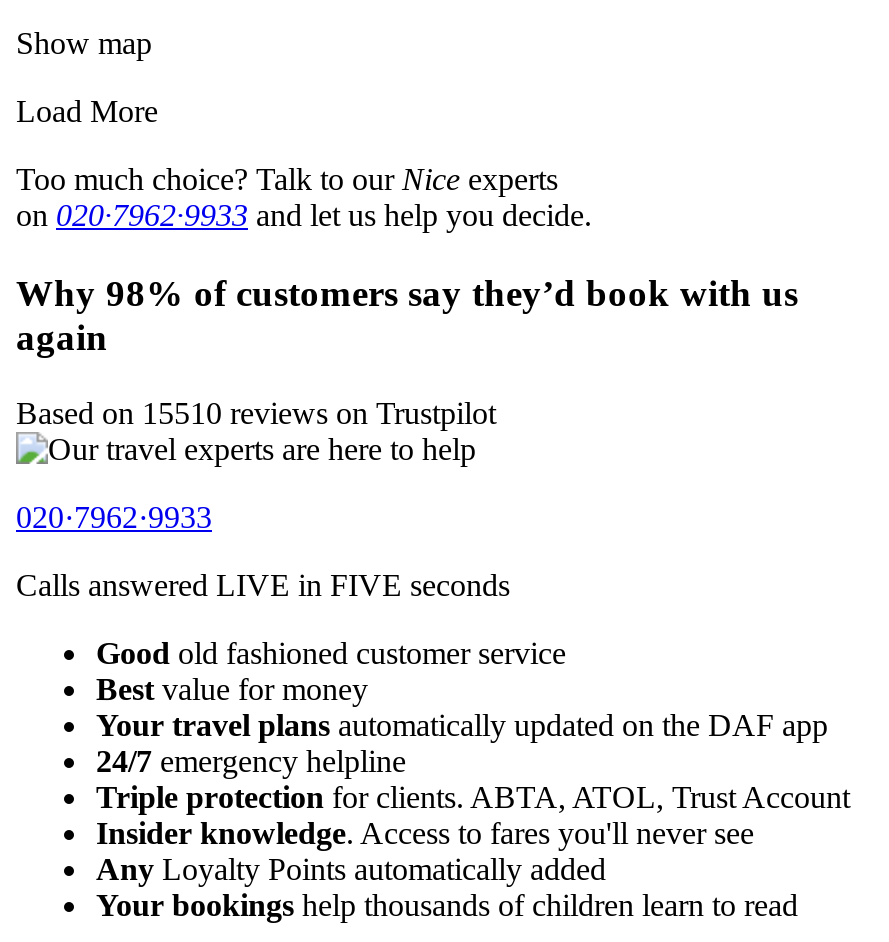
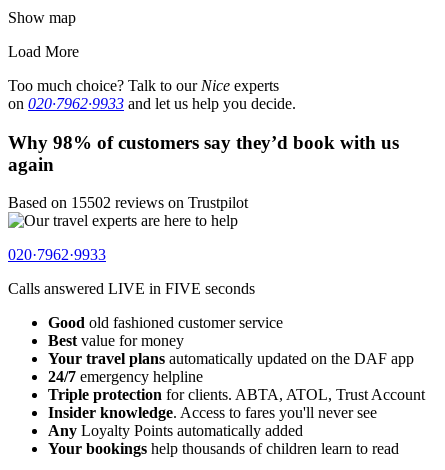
[16,397,496,431] Based on 15510 reviews on Trustpilot -> [8,194,248,211] Based on 15502 reviews on Trustpilot

